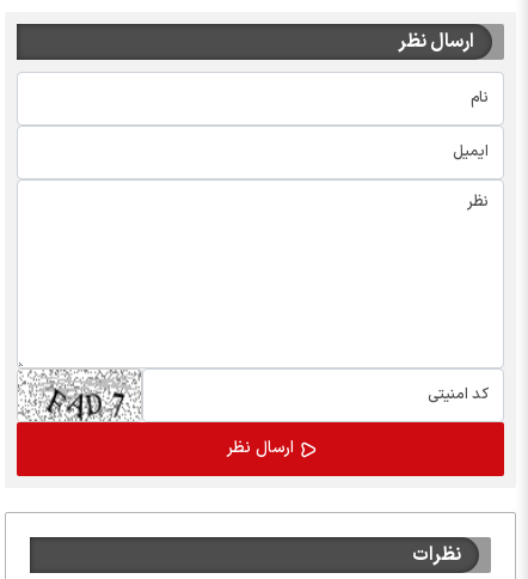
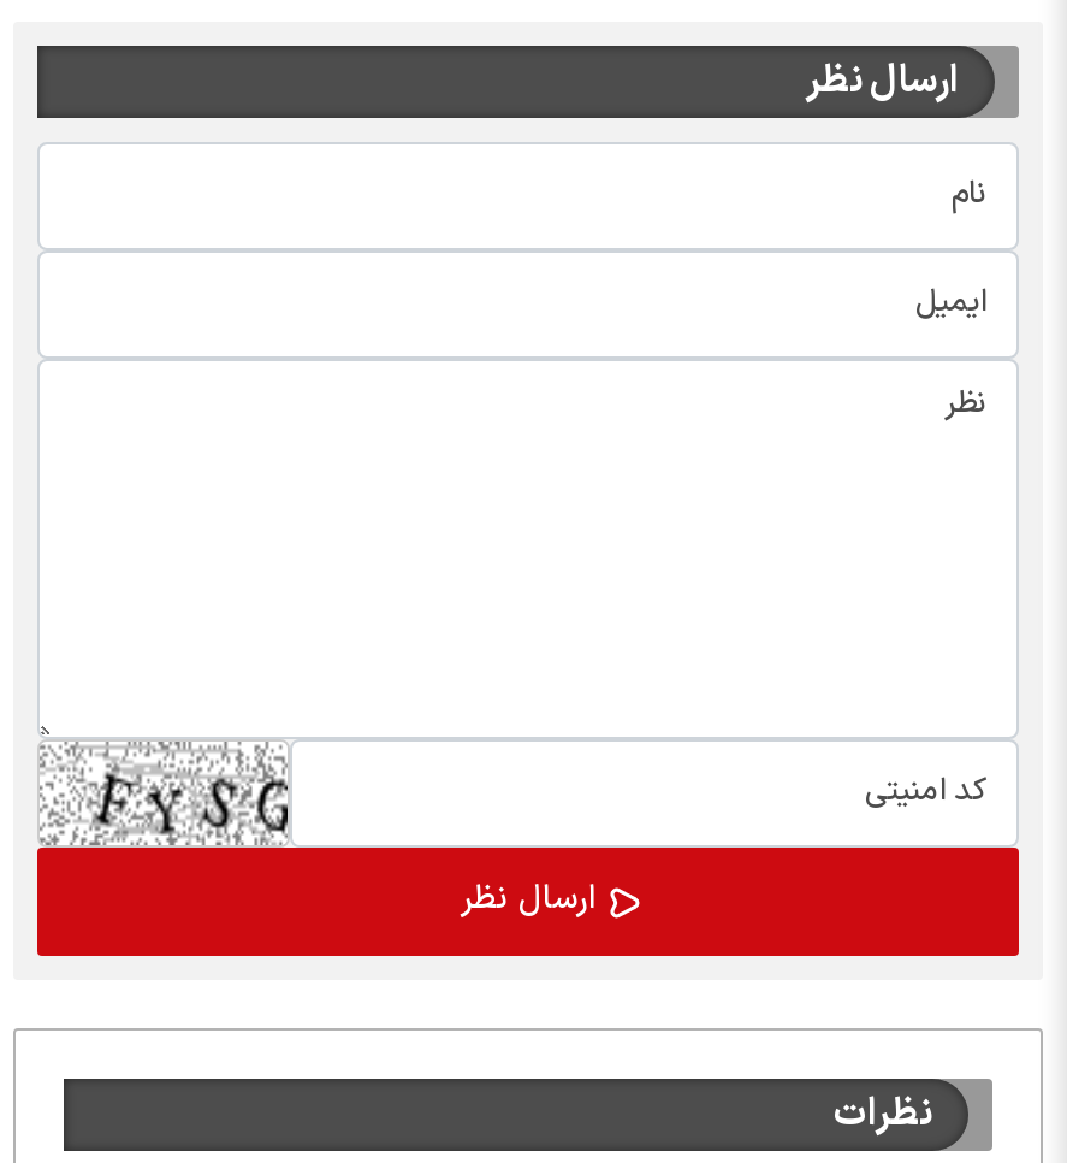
[18,370,142,421] [image] -> [40,742,290,845] [image]

